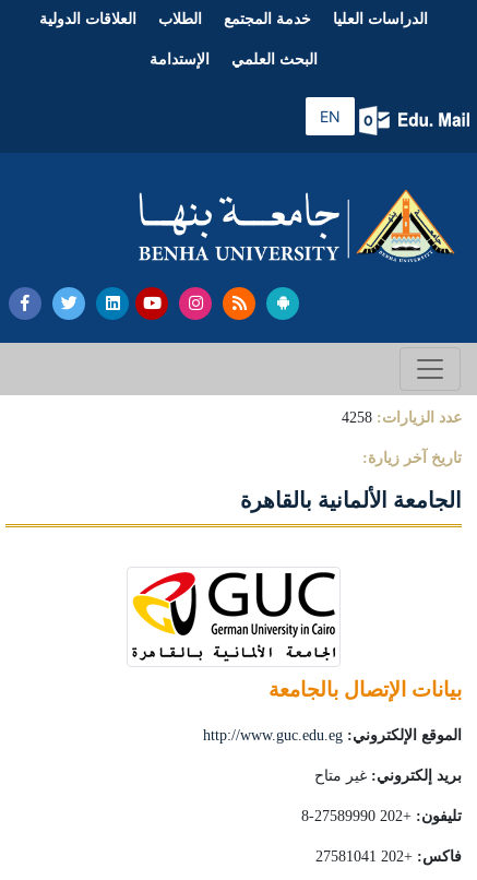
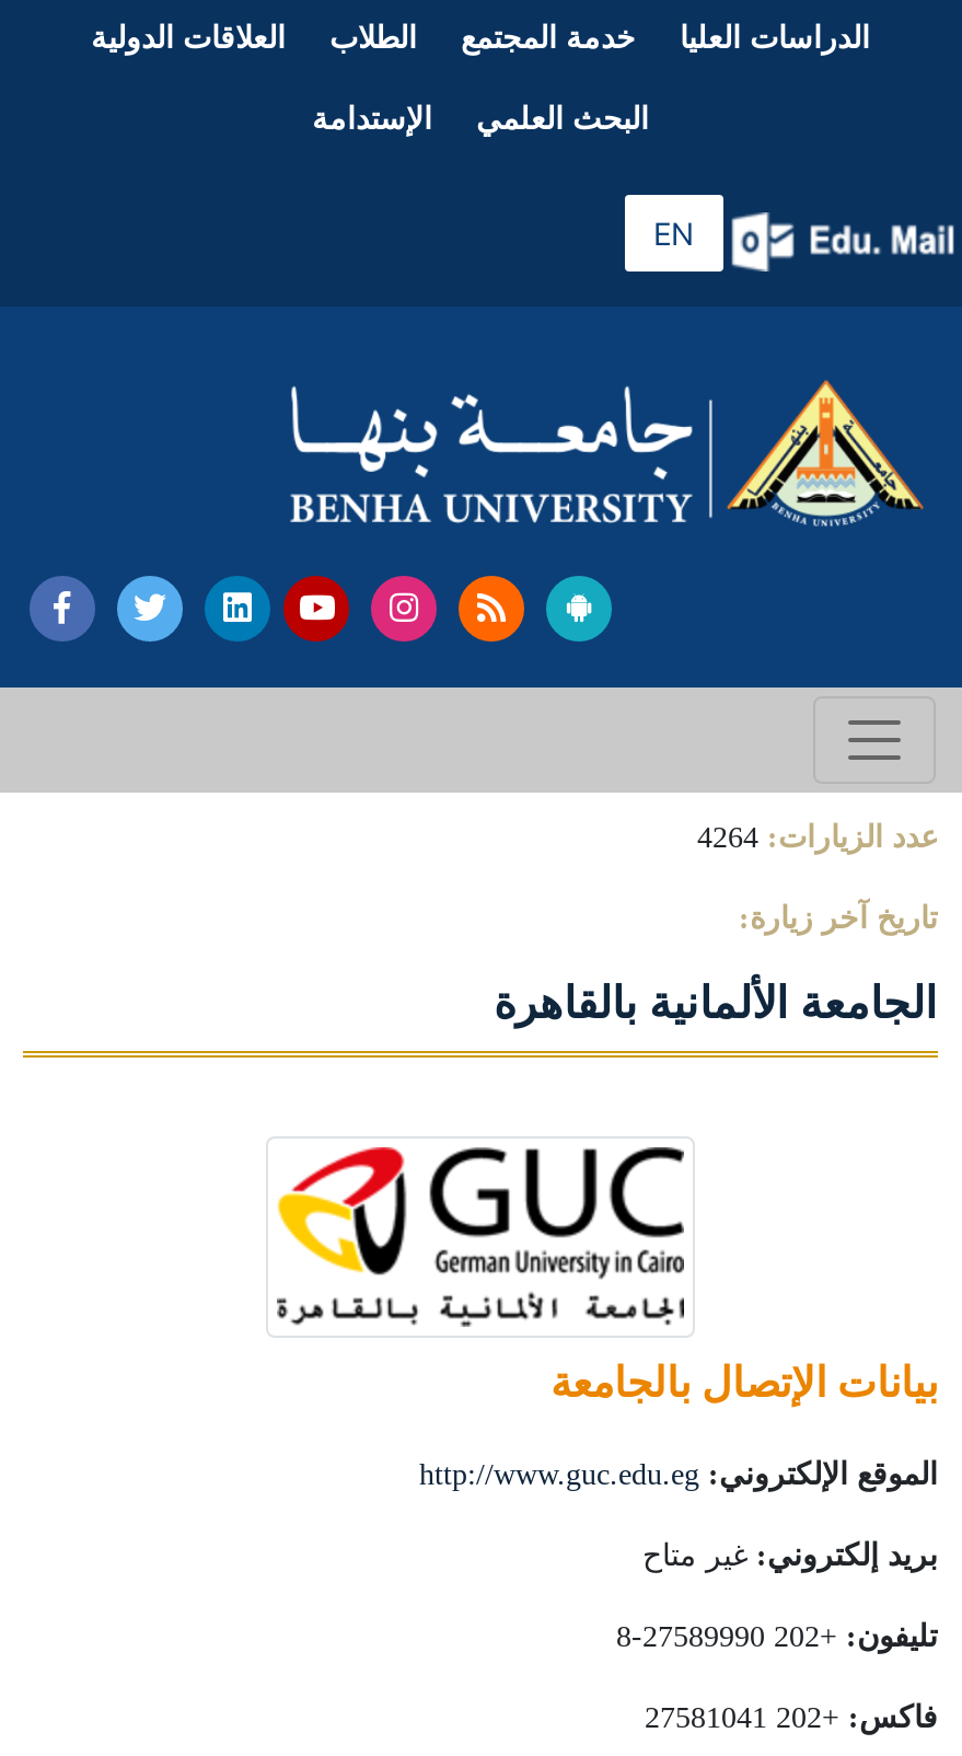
[342,409,462,426] عدد الزيارات: 4258 -> [697,821,938,854] عدد الزيارات: 4264

